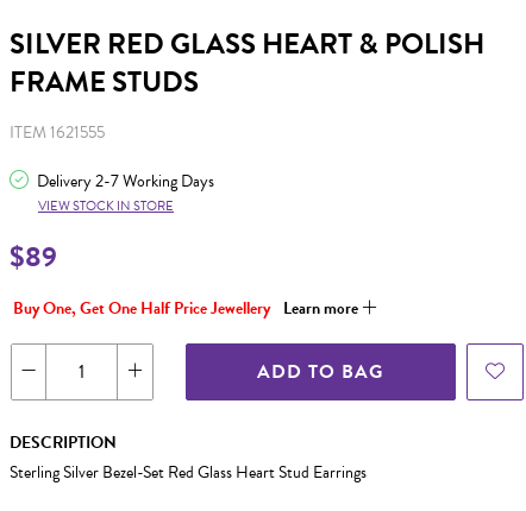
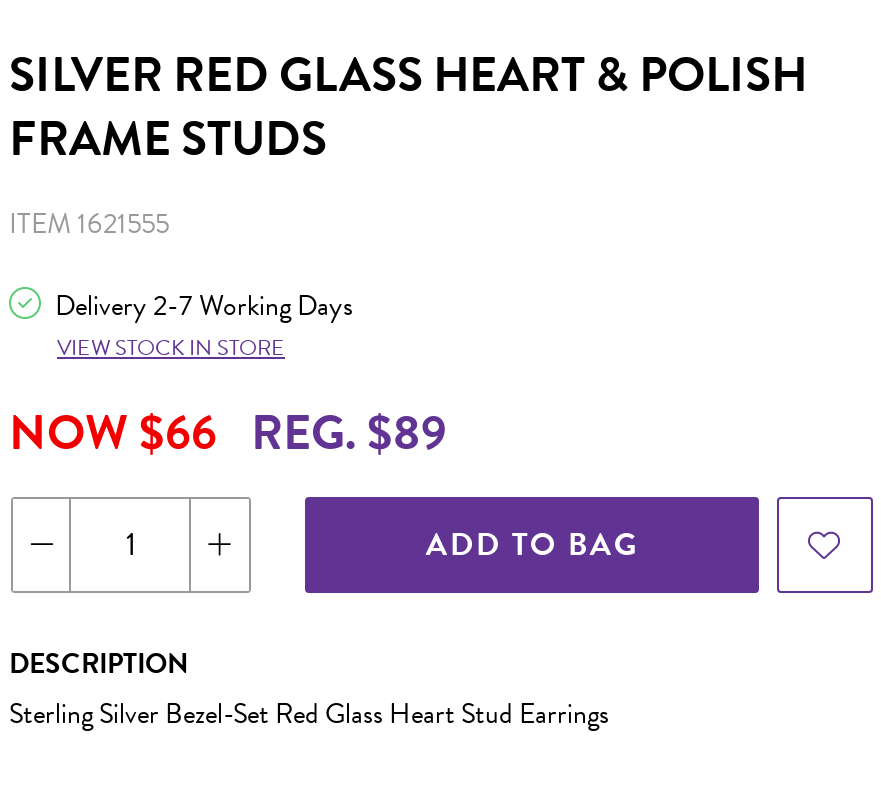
[10,235,362,321] $89 | Buy One, Get One Half Price Jewellery Learn more -> [9,397,447,469] NOW $66 REG. $89

